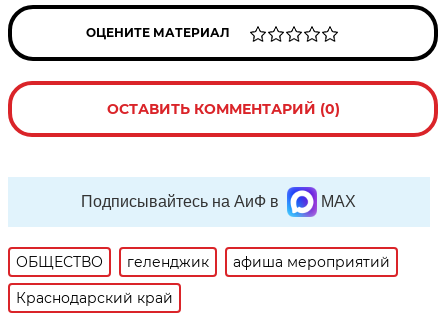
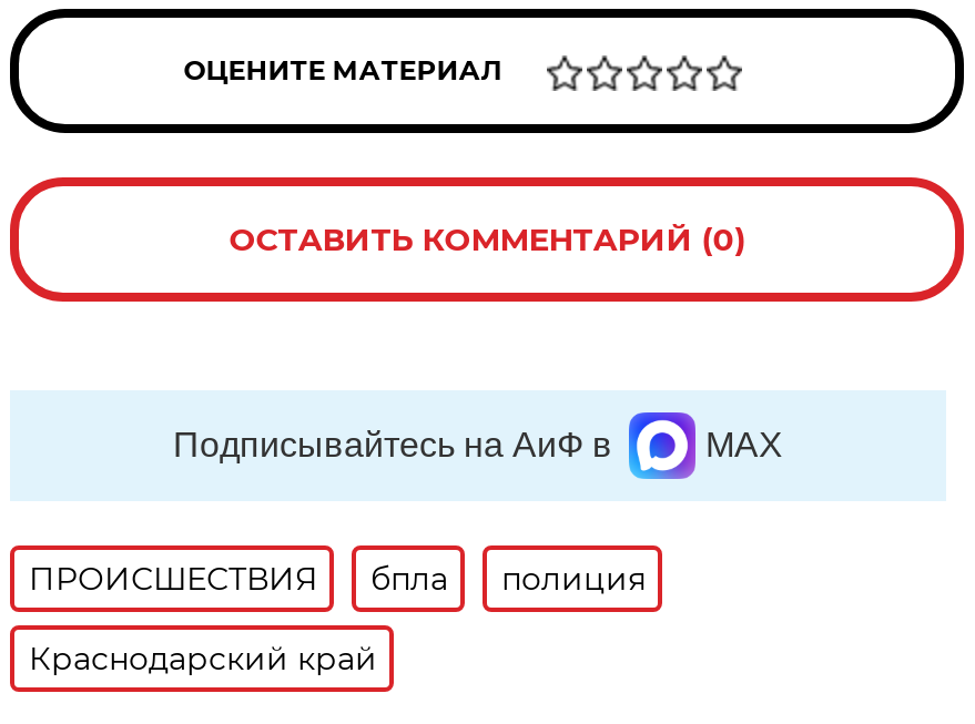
[16,253,390,271] ОБЩЕСТВО | геленджик | афиша мероприятий -> [29,559,645,599] ПРОИСШЕСТВИЯ | бпла | полиция

